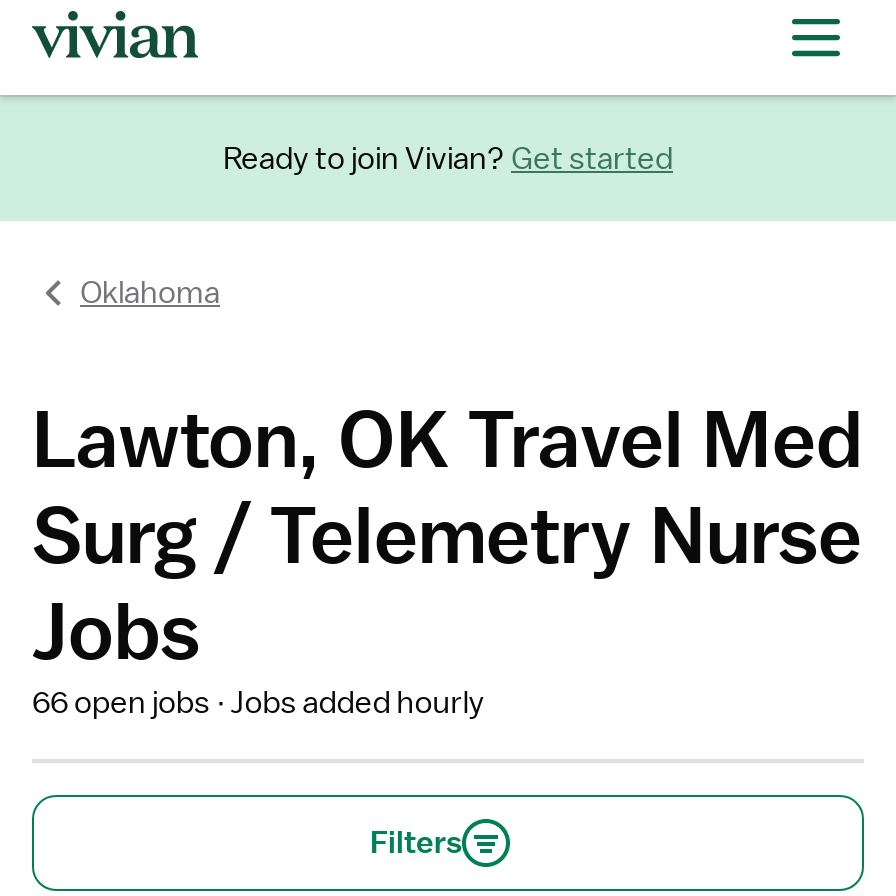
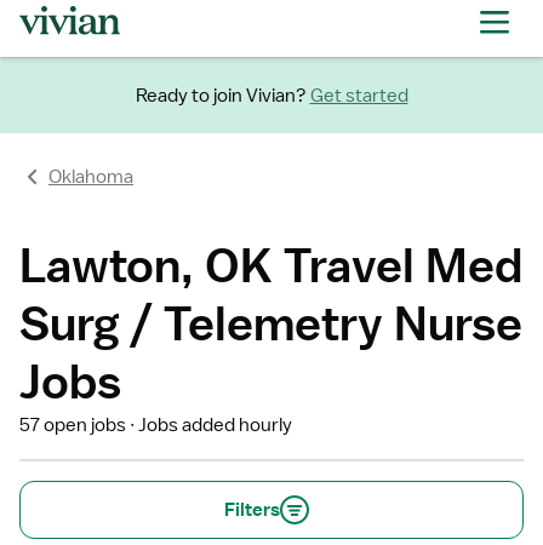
[32,683,484,723] 66 open jobs Jobs added hourly -> [19,413,292,437] 57 open jobs Jobs added hourly

